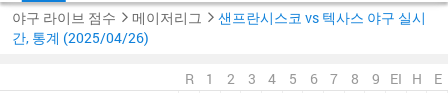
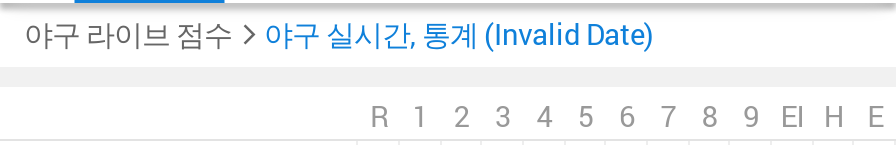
[12,8,426,47] 메이저리그 | 샌프란시스코 vs 텍사스 야구 실시 | 간, 통계 (2025/04/26) -> [264,16,654,54] 야구 실시간, 통계 (Invalid Date)

